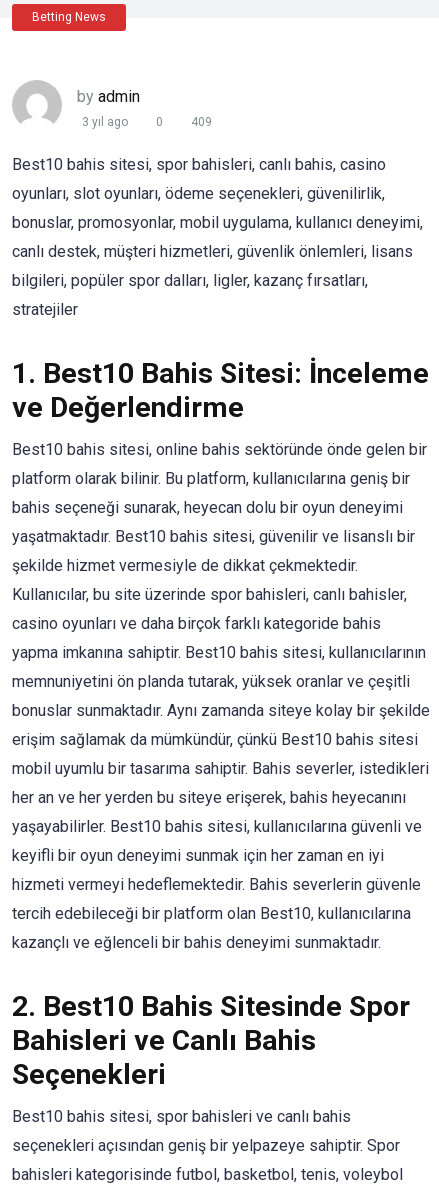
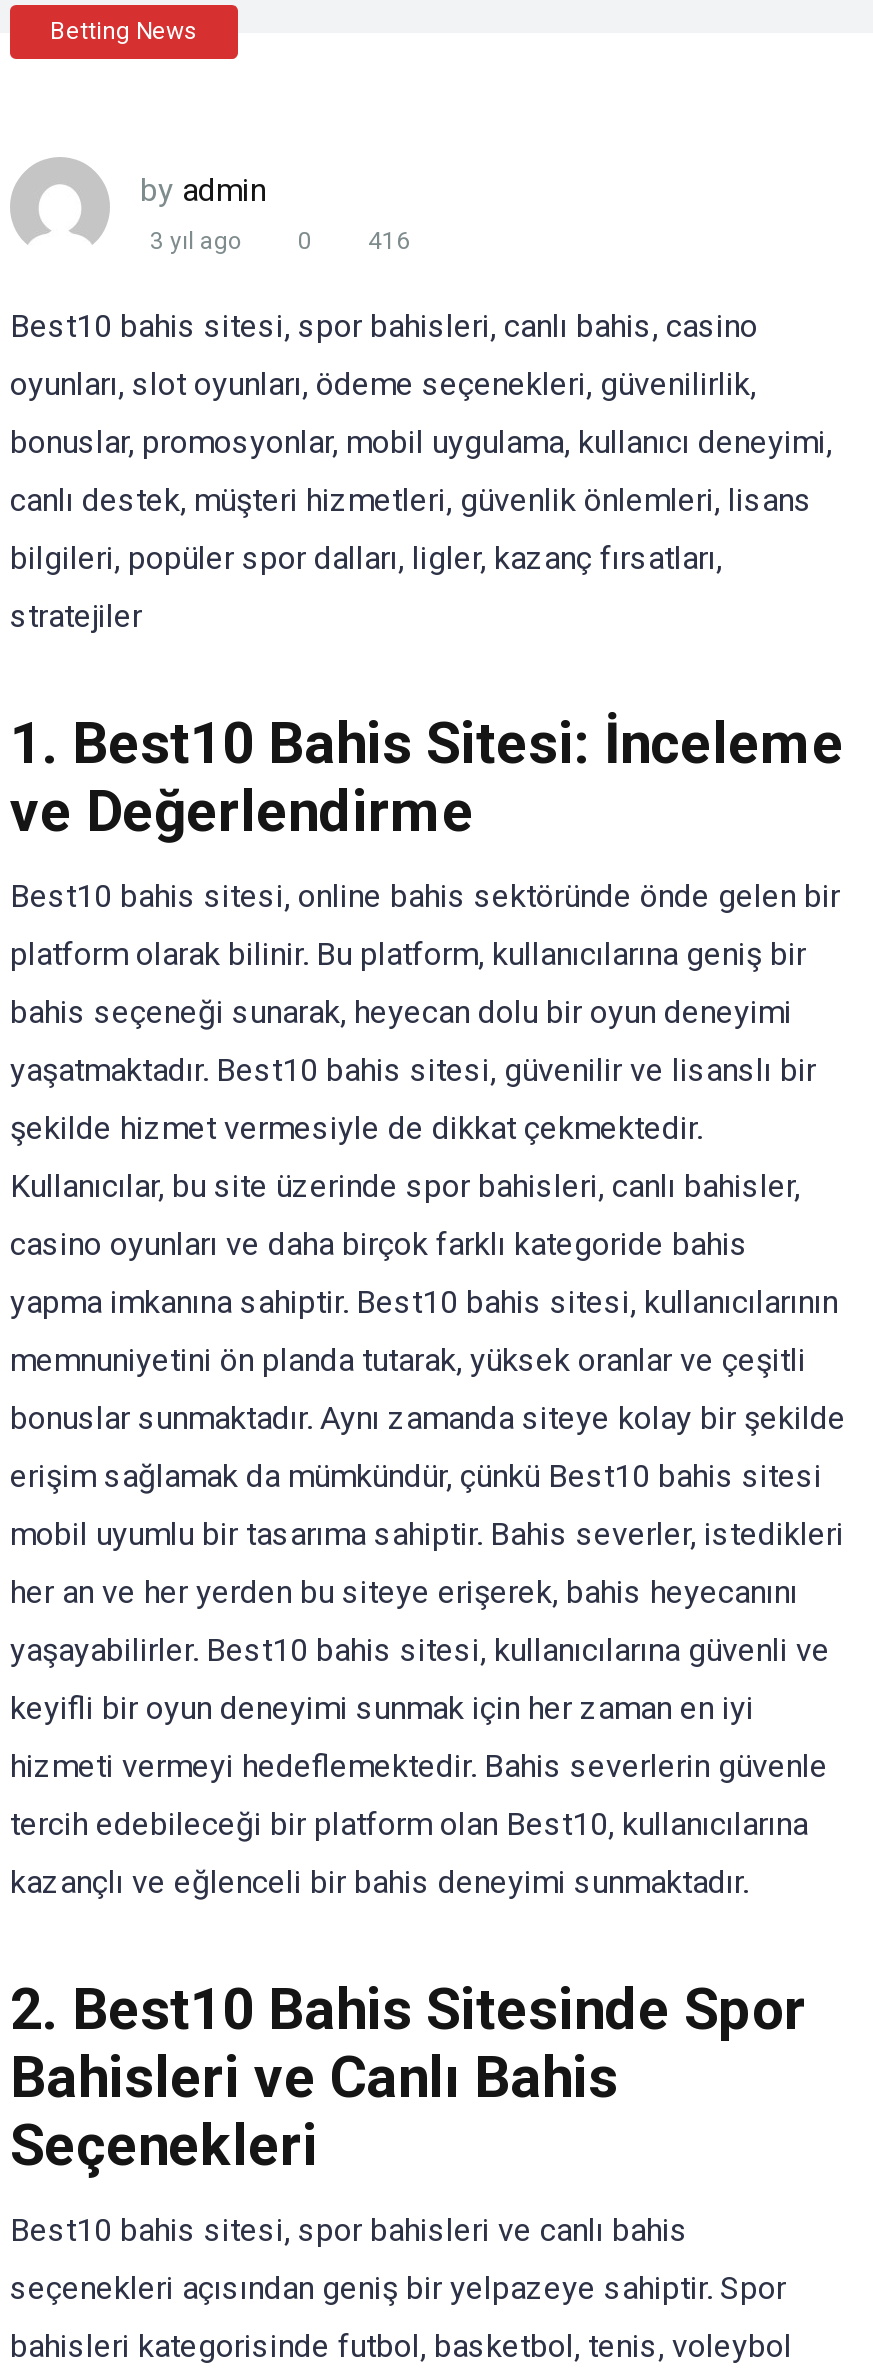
[191,115,212,129] 409 -> [368,227,410,255] 416

